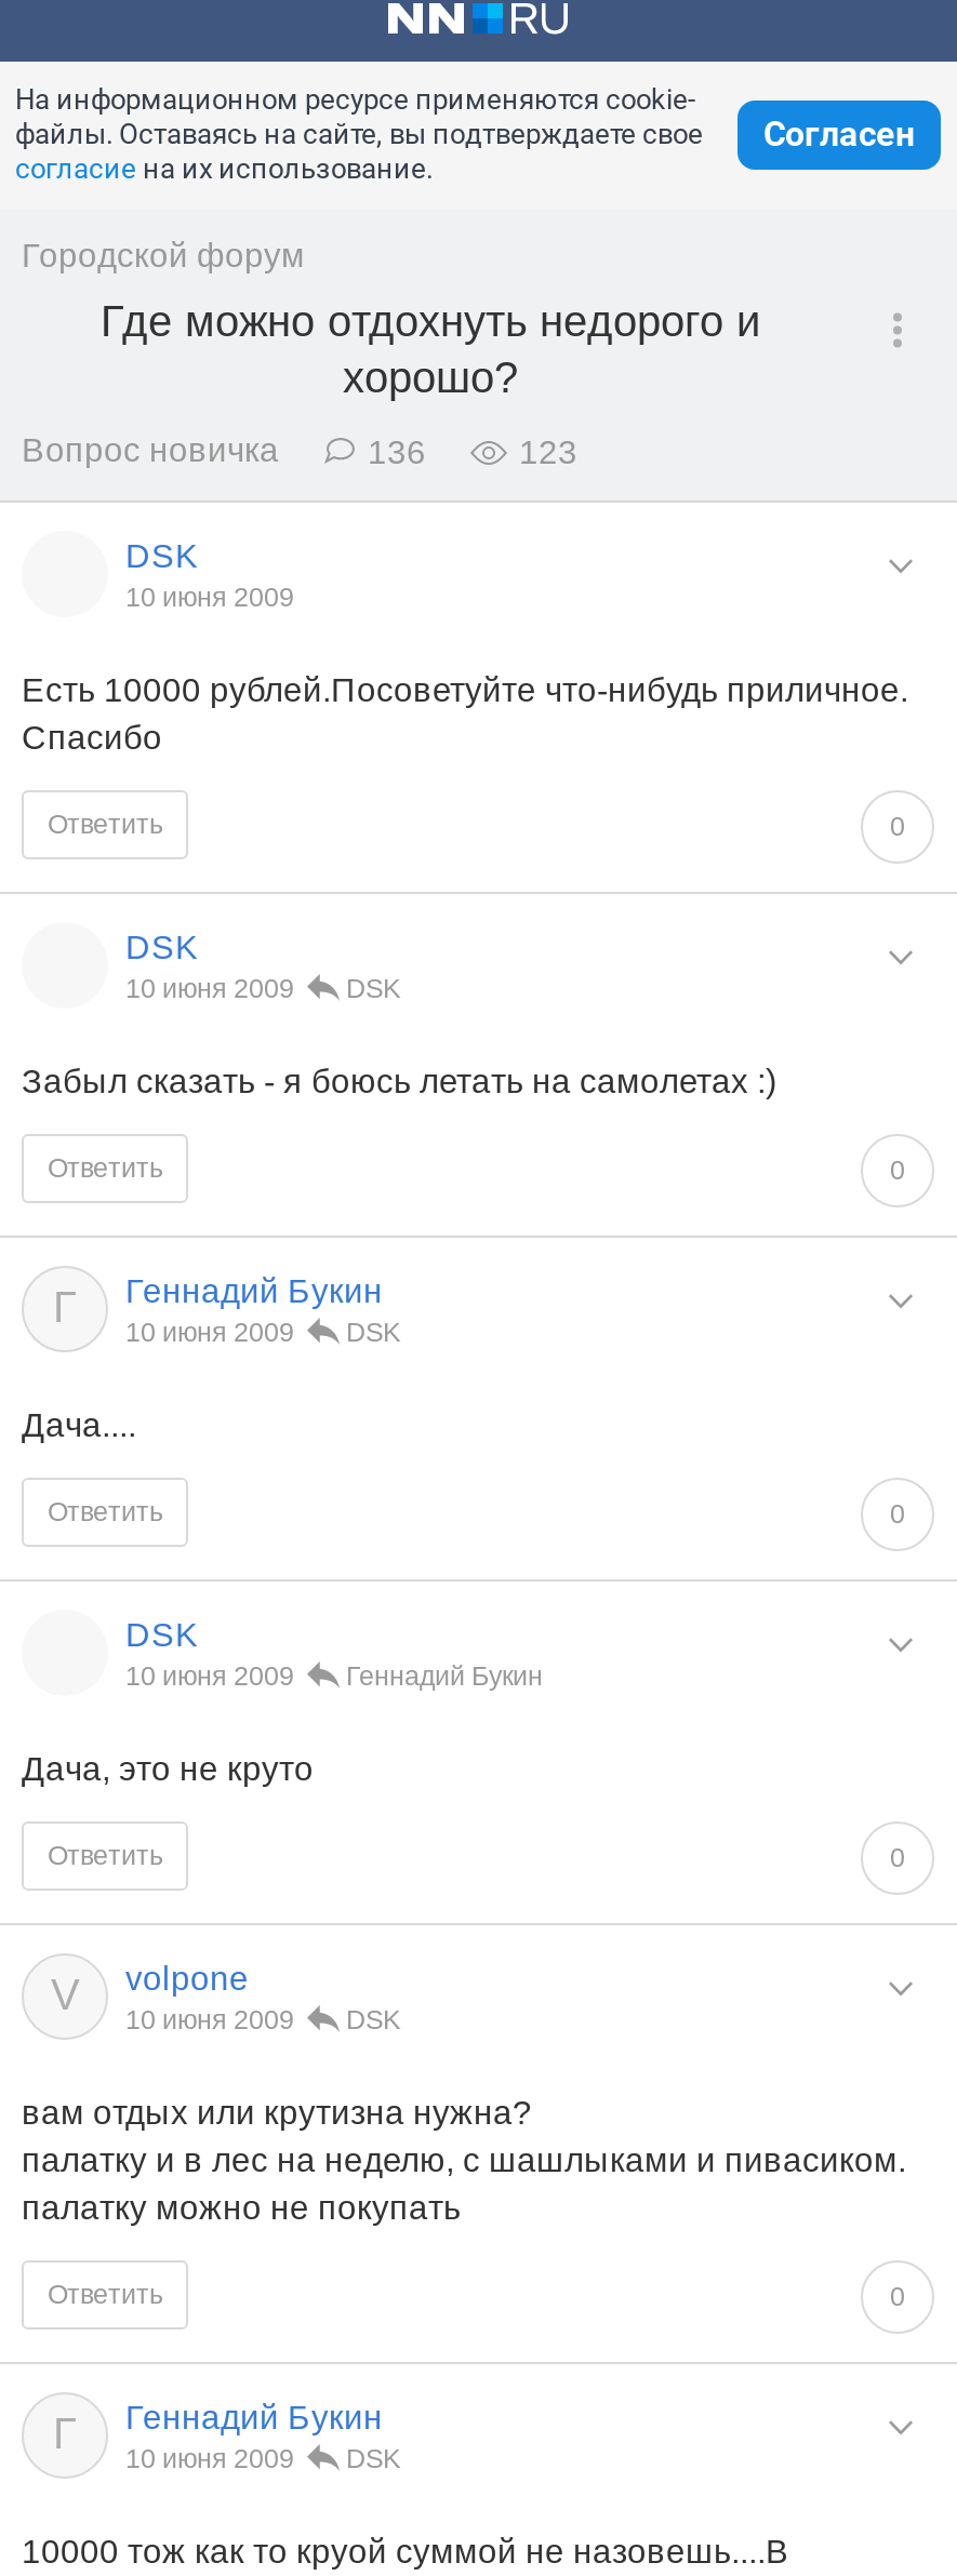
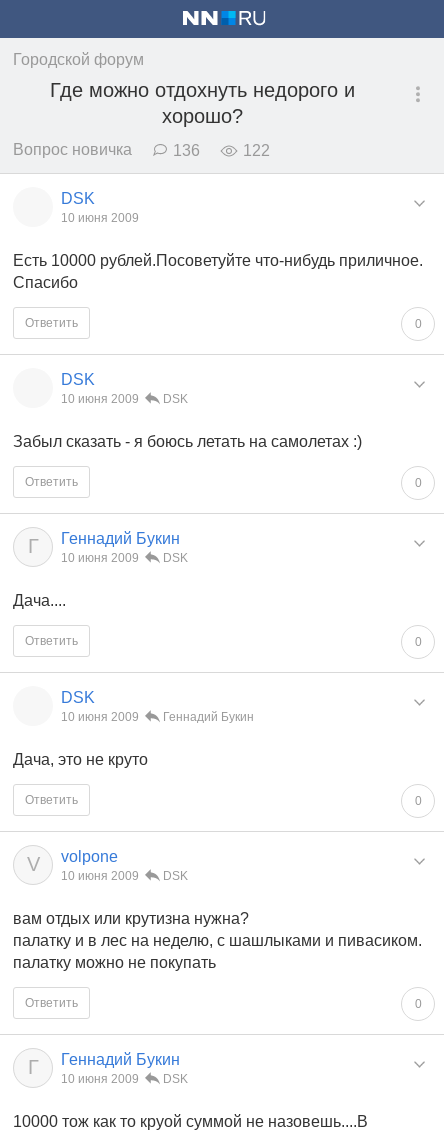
[15,83,703,185] На информационном ресурсе применяются cookie- | файлы. Оставаясь на сайте, вы подтверждаете свое | согласие на их использование. -> none
[763,114,915,155] Согласен -> none
[519,433,577,470] 123 -> [243,142,270,159] 122

